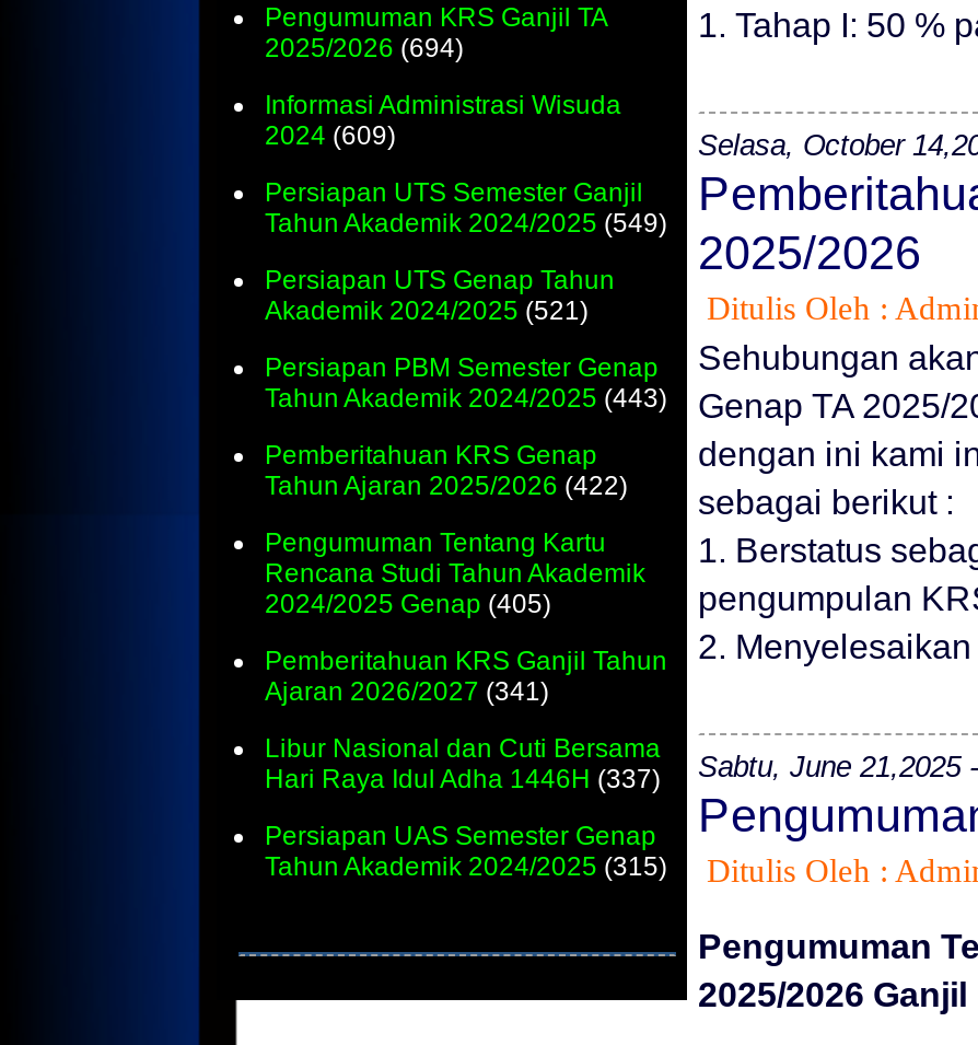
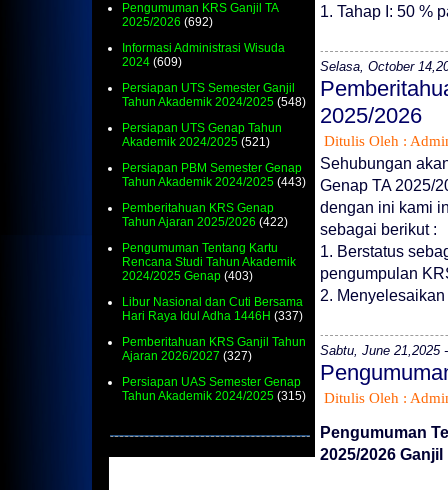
[265,33,464,63] 2025/2026 (694) -> [122,15,213,29] 2025/2026 (692)
[265,208,667,239] Tahun Akademik 2024/2025 (549) -> [122,95,306,109] Tahun Akademik 2024/2025 (548)
[265,589,551,707] 2024/2025 Genap (405) | Ajaran 2026/2027 (341) -> [122,269,253,283] 2024/2025 Genap (403)
moved [265,646,667,676] -> [122,335,306,349]: Pemberitahuan KRS Ganjil Tahun
moved [265,733,661,794] -> [122,295,303,323]: Libur Nasional dan Cuti Bersama | Hari Raya Idul Adha 1446H (337)
none -> [122,349,252,363] Ajaran 2026/2027 (327)

